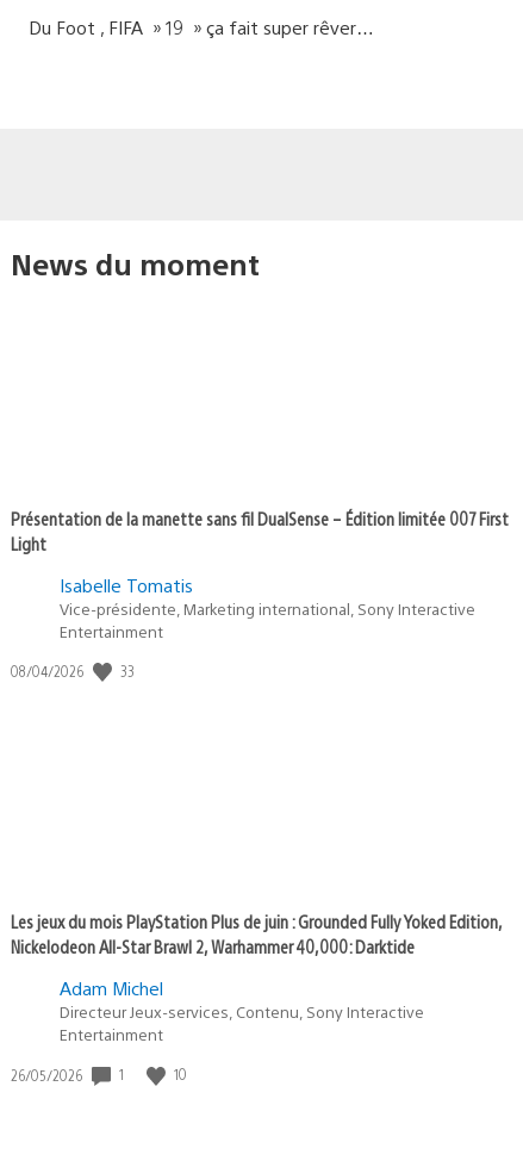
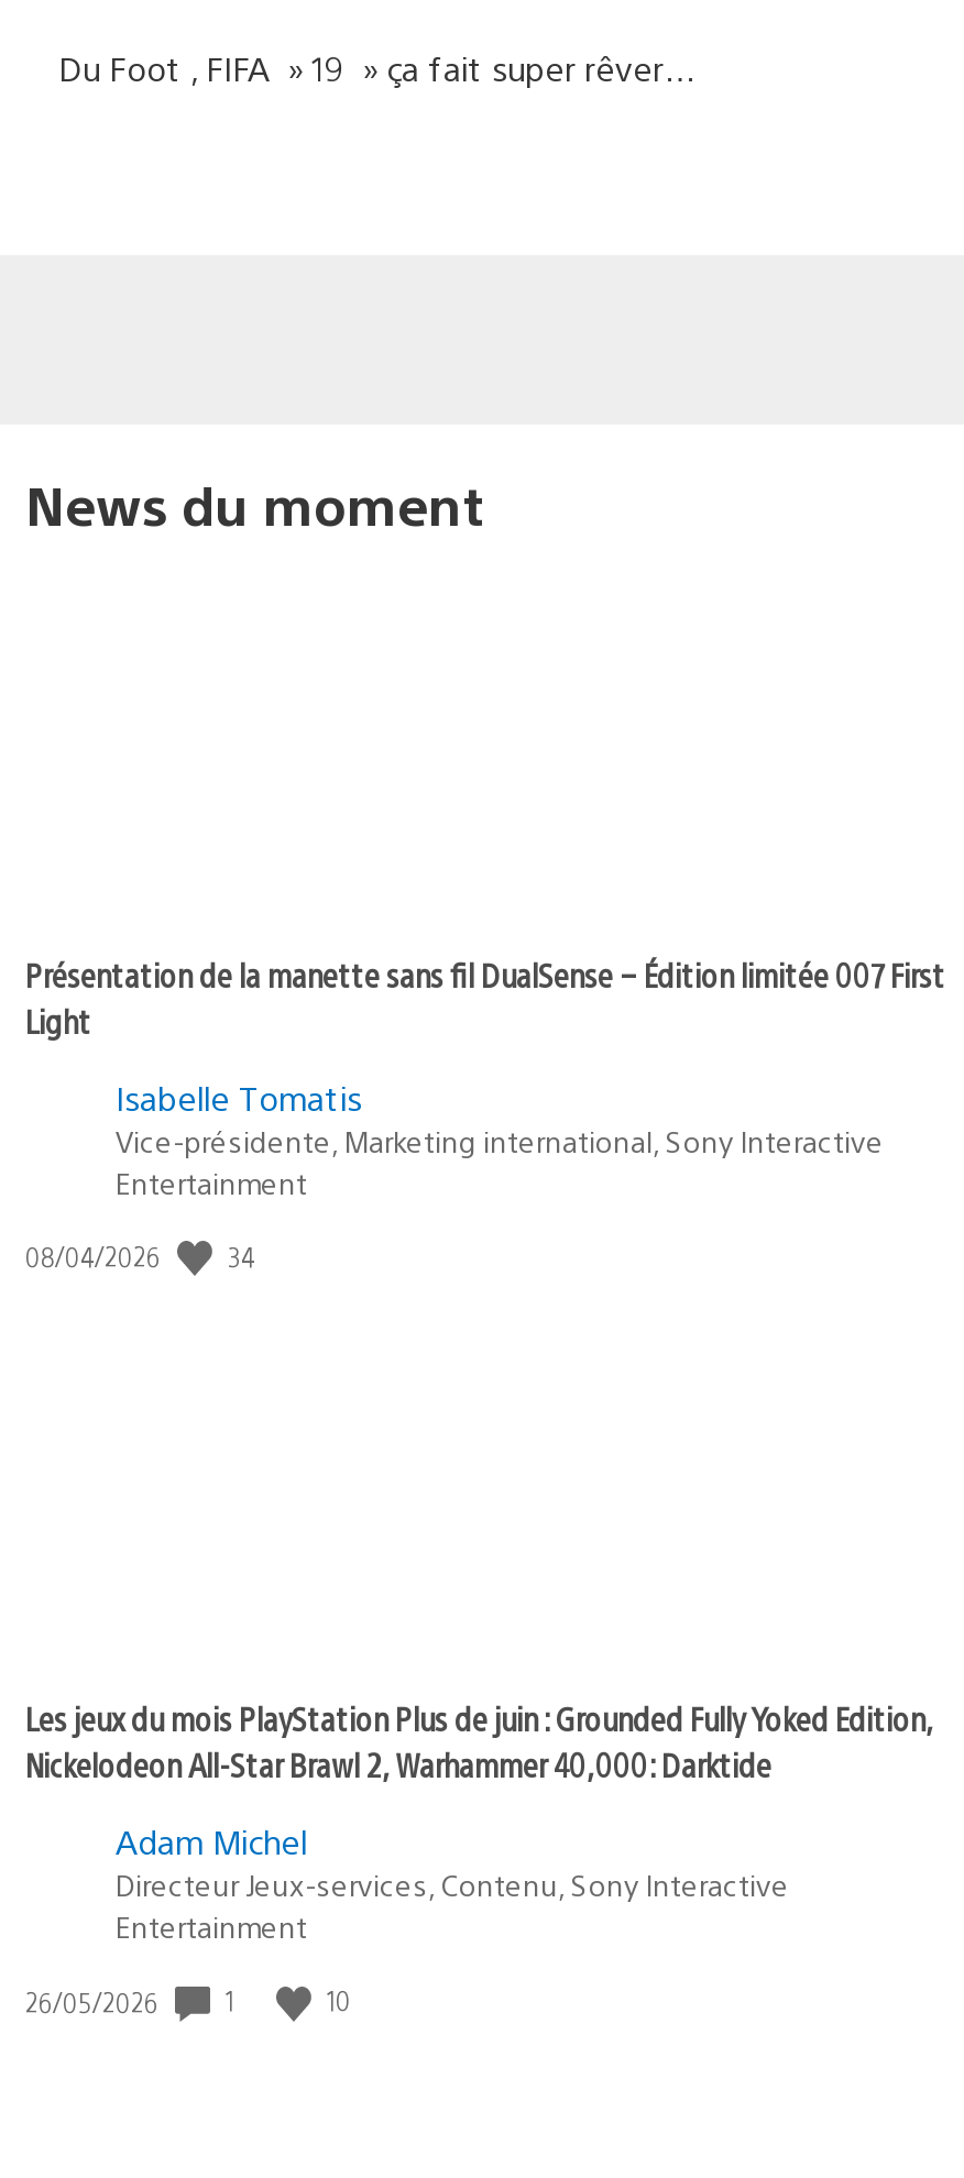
[120,660,135,680] 33 -> [228,1236,254,1273] 34

